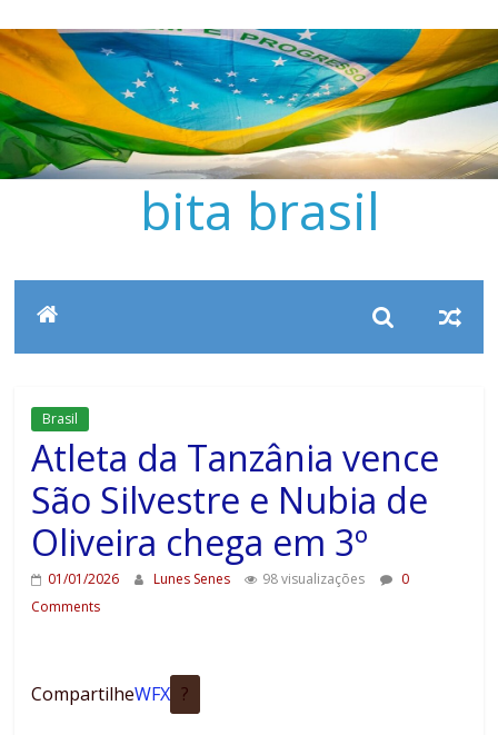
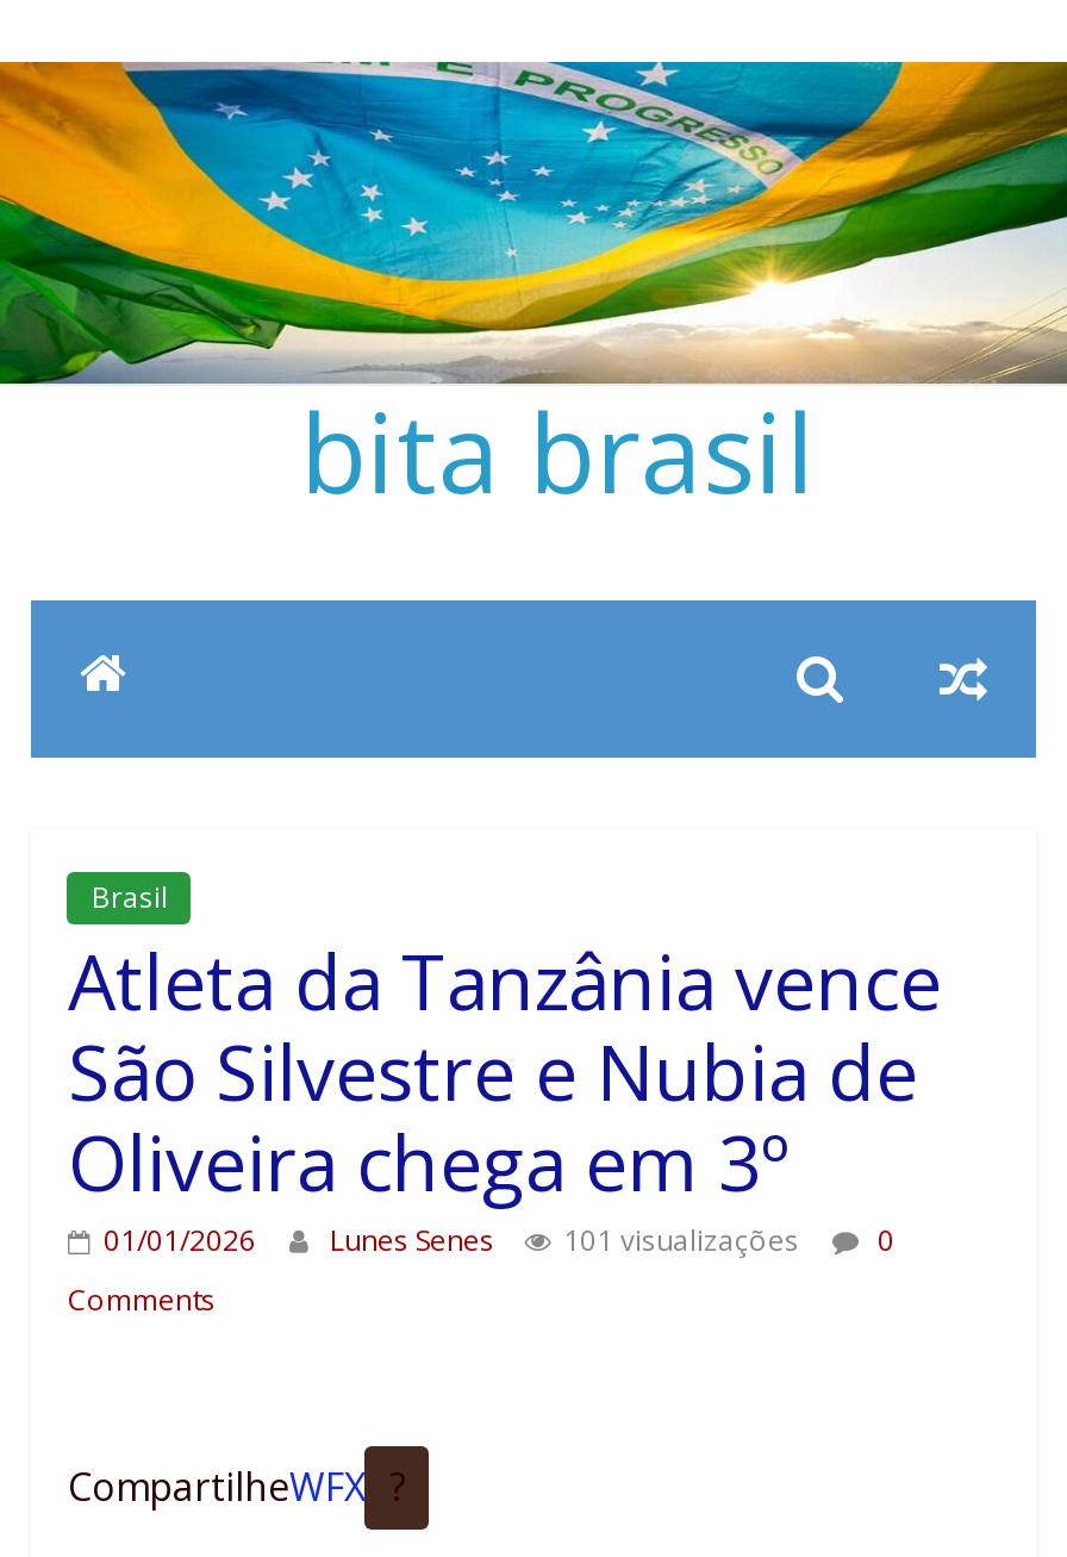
[263,569,365,588] 98 visualizações -> [563,1220,799,1261] 101 visualizações

